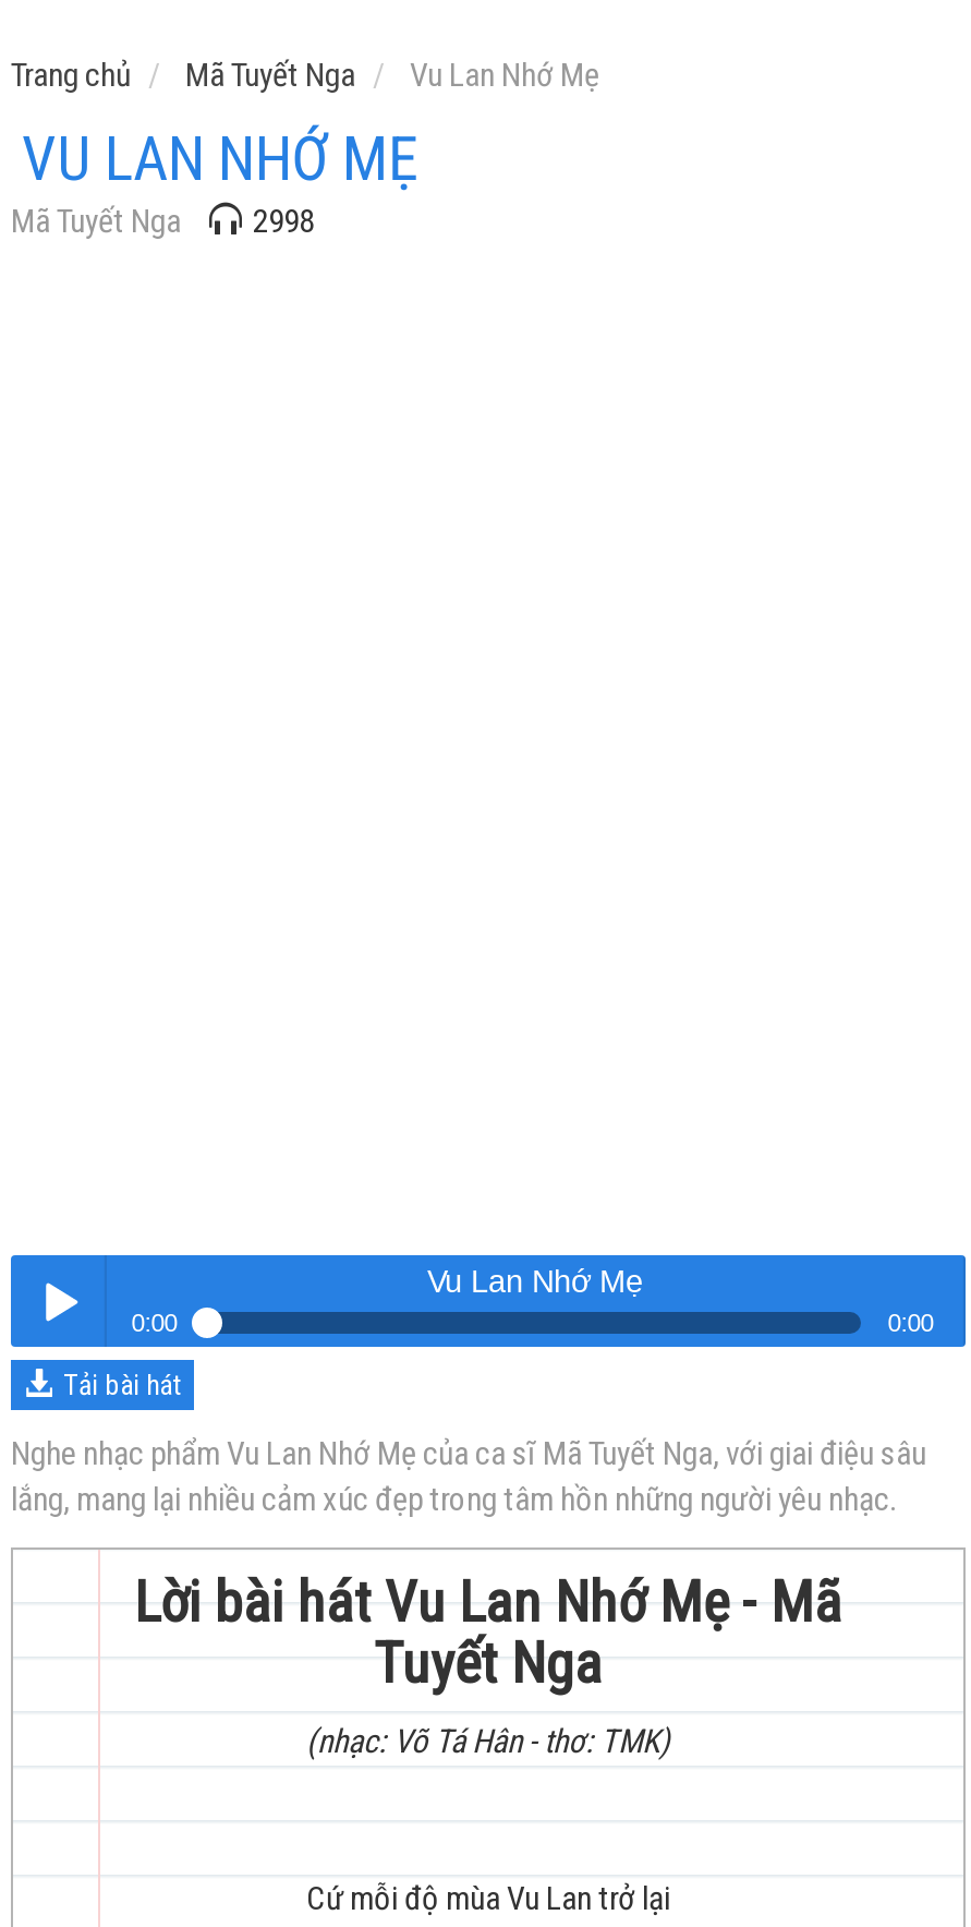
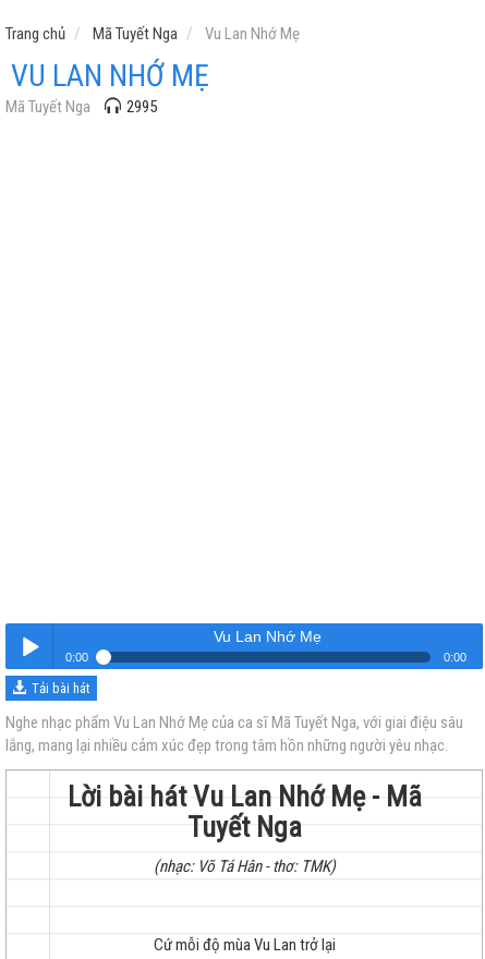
[11,202,314,241] Mã Tuyết Nga 2998 -> [5,97,157,117] Mã Tuyết Nga 2995

